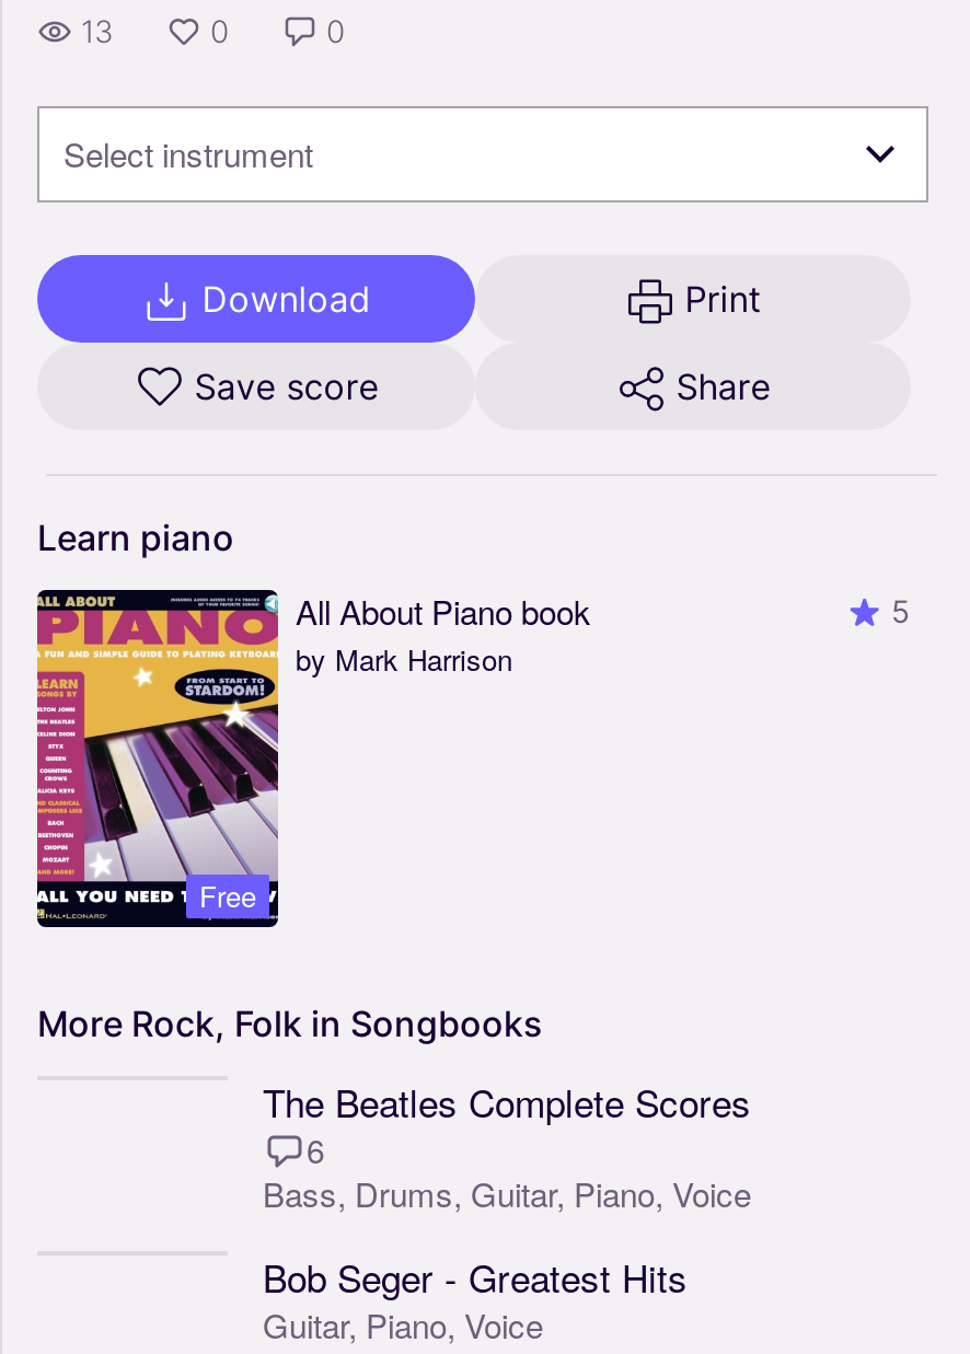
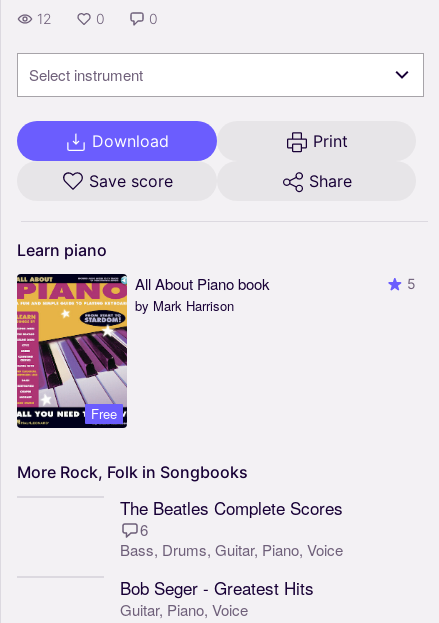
[81,13,114,50] 13 -> [37,10,52,27] 12

